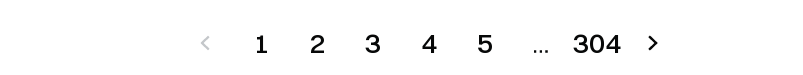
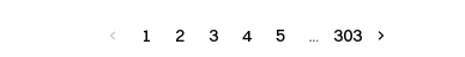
[573,25,621,61] 304 -> [333,25,362,46] 303

